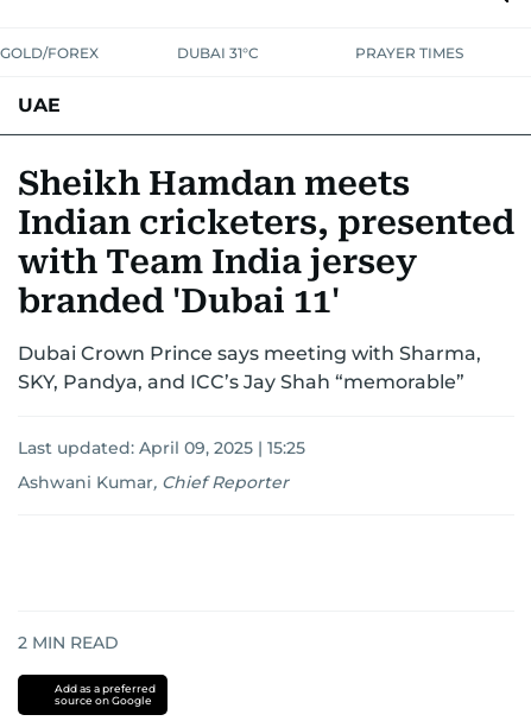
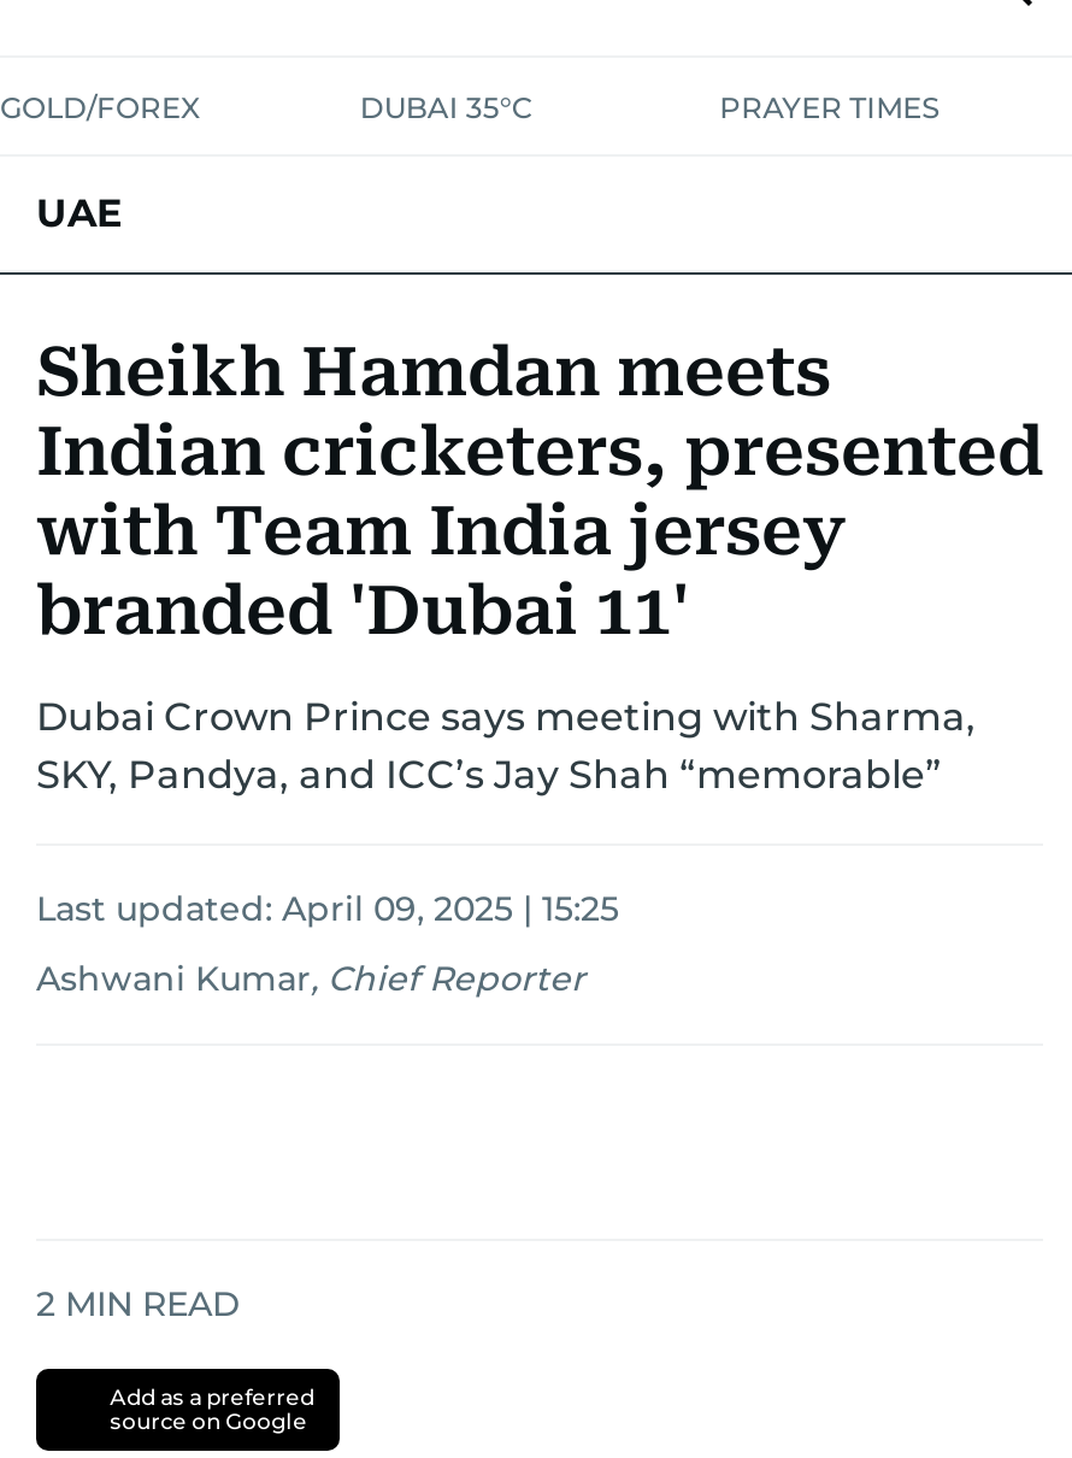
[177,44,259,62] DUBAI 31°C -> [360,89,533,125] DUBAI 35°C

